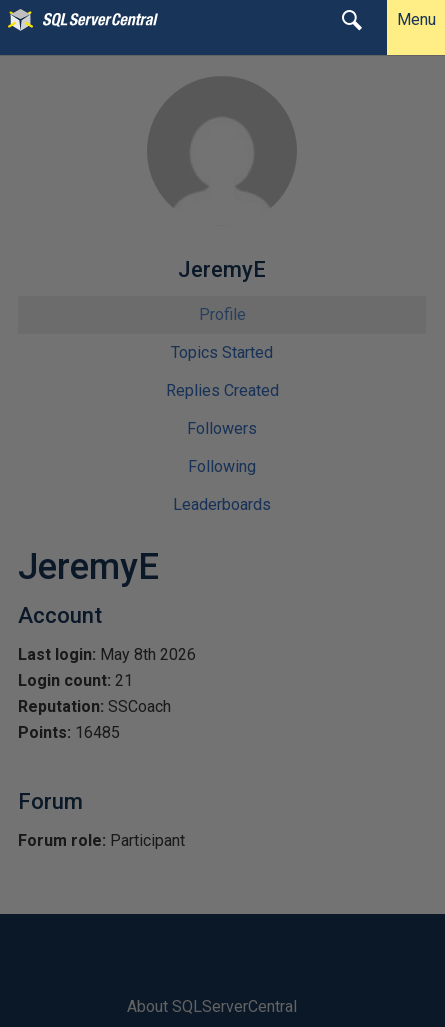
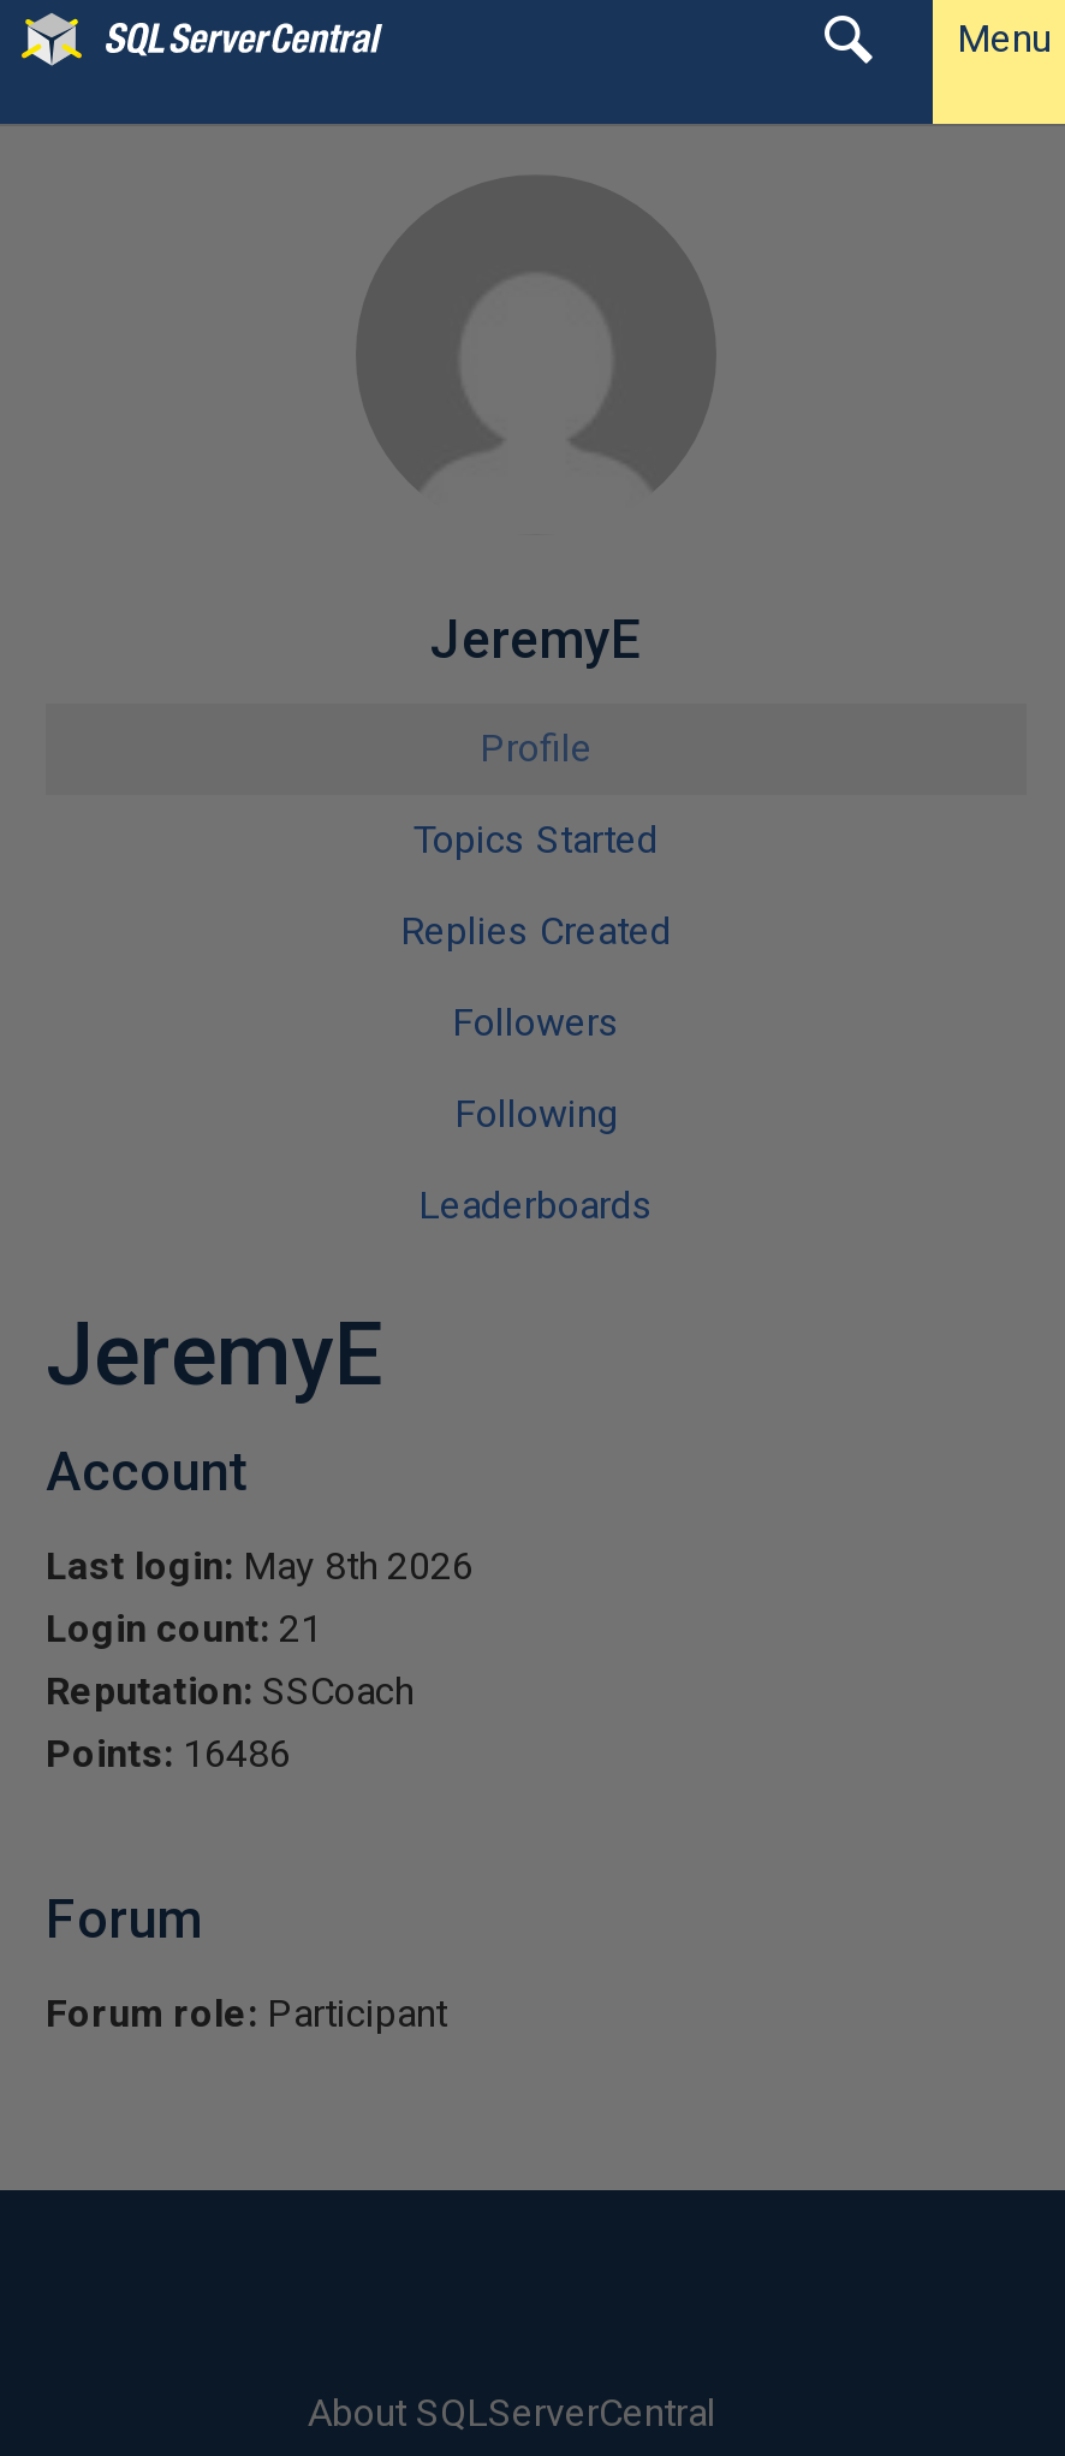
[18,723,120,742] Points: 16485 -> [46,1731,291,1776] Points: 16486

